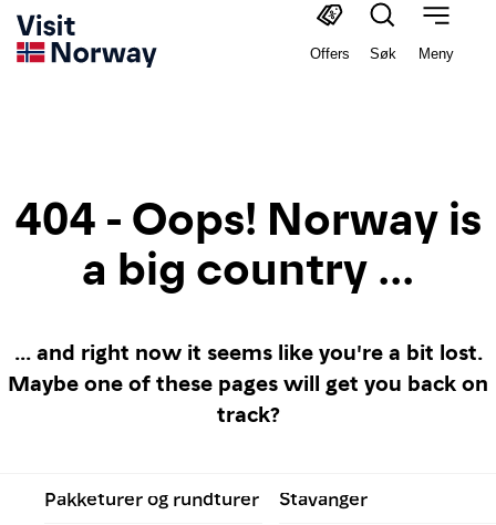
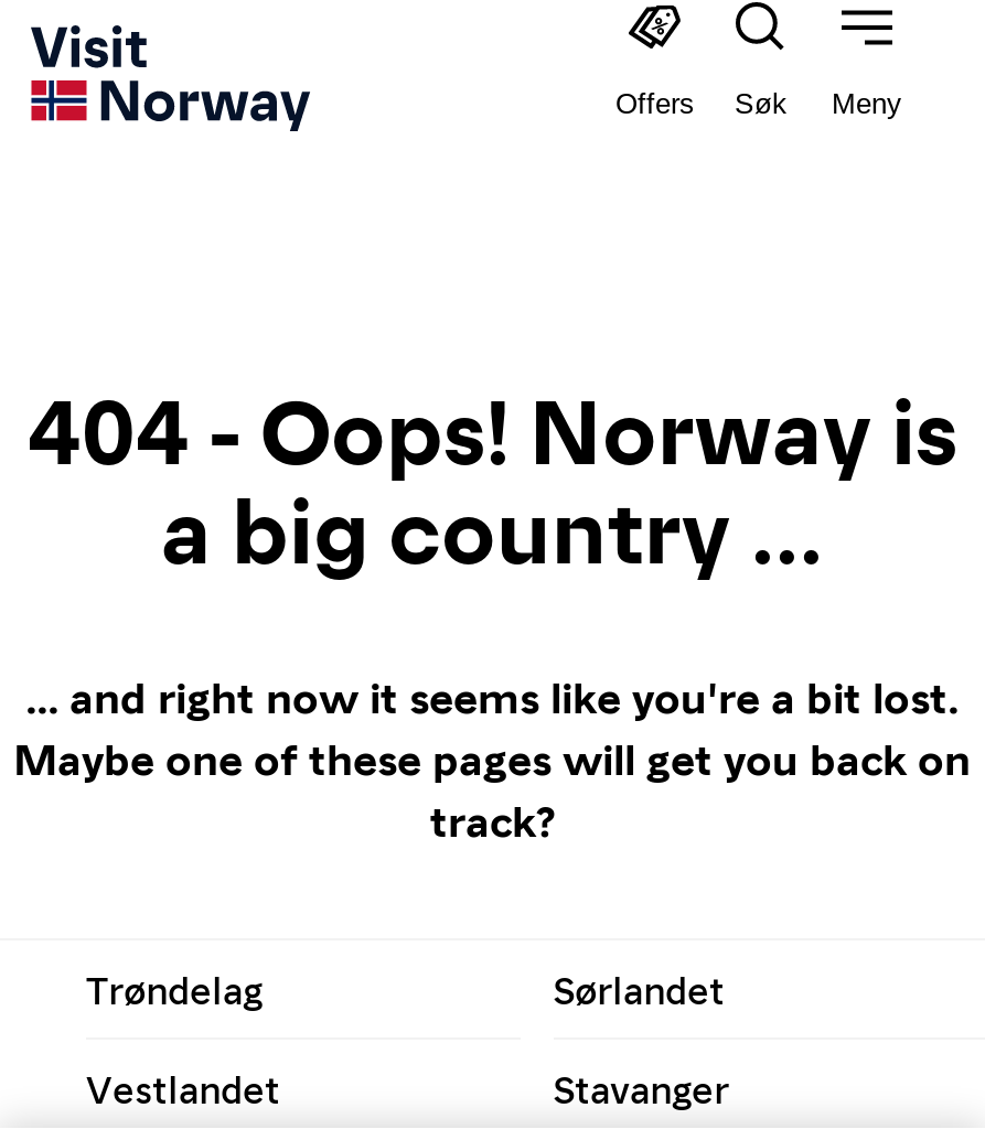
[44,486,259,511] Pakketurer og rundturer -> [86,964,725,1114] Trøndelag | Sørlandet | Vestlandet

